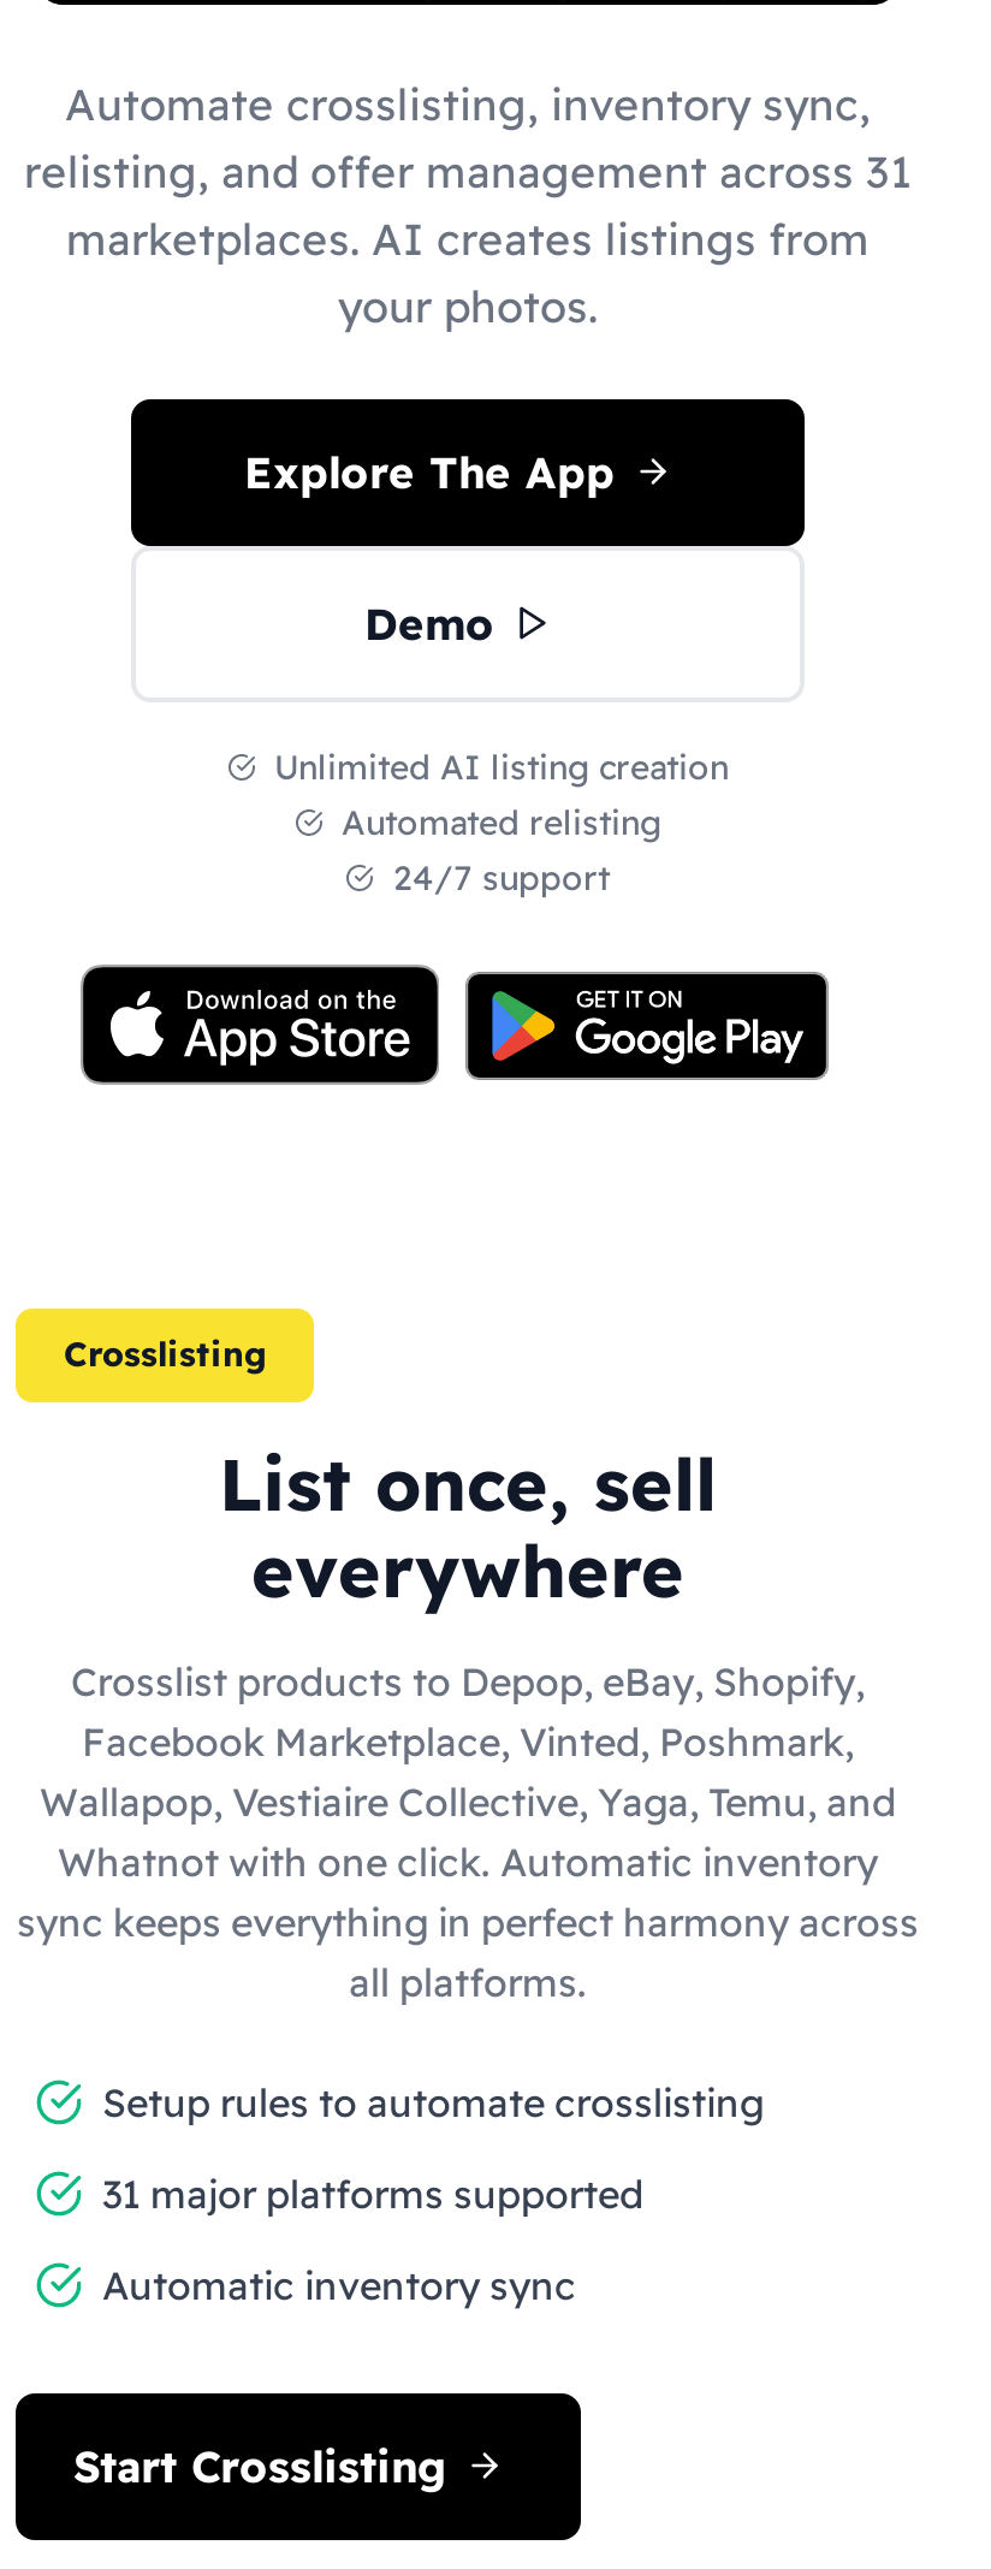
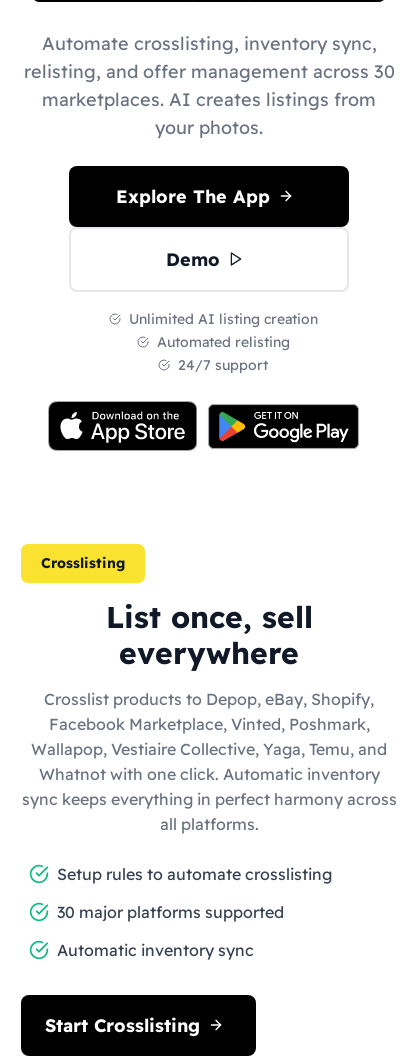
[24,143,912,198] relisting, and offer management across 31 -> [23,59,394,82] relisting, and offer management across 30
[102,2168,643,2217] 31 major platforms supported -> [57,901,284,921] 30 major platforms supported

